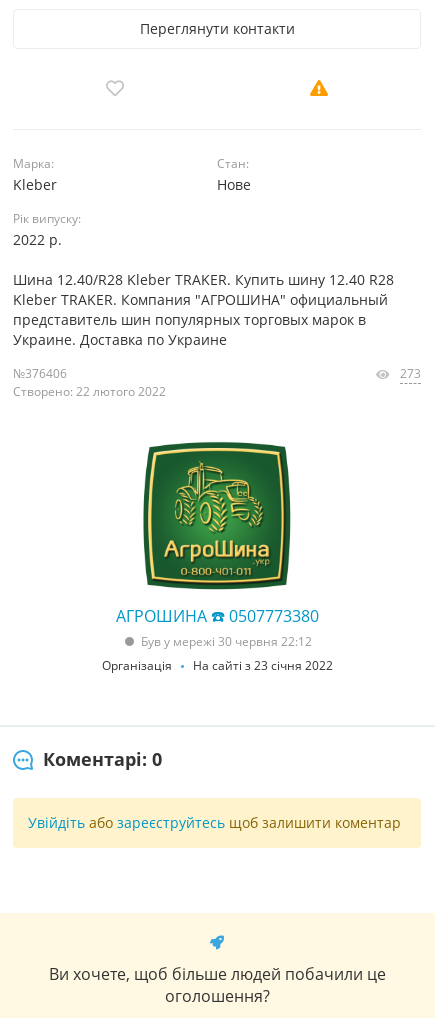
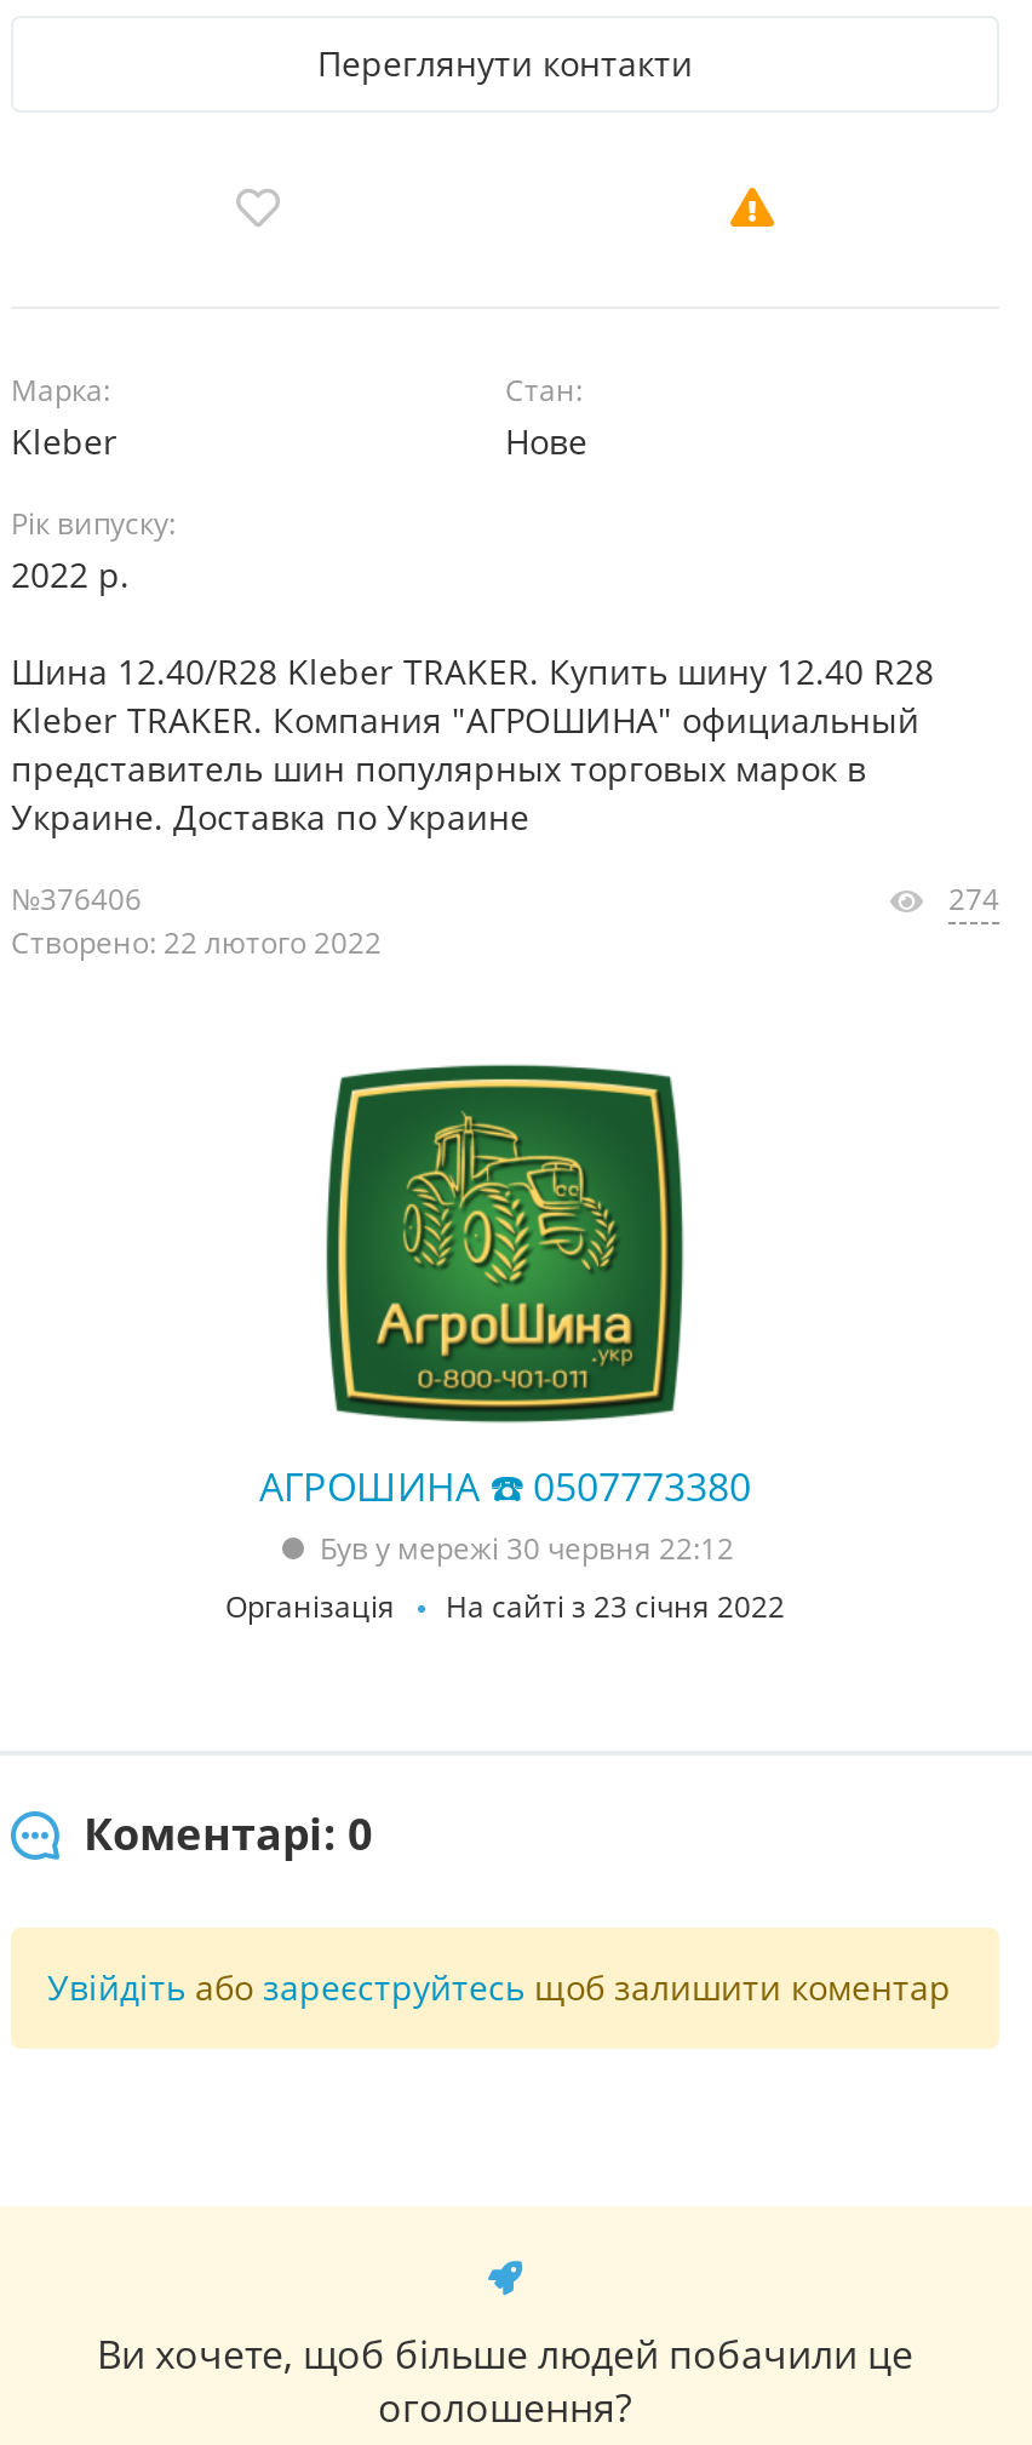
[400,365,421,382] 273 -> [948,878,999,920] 274

